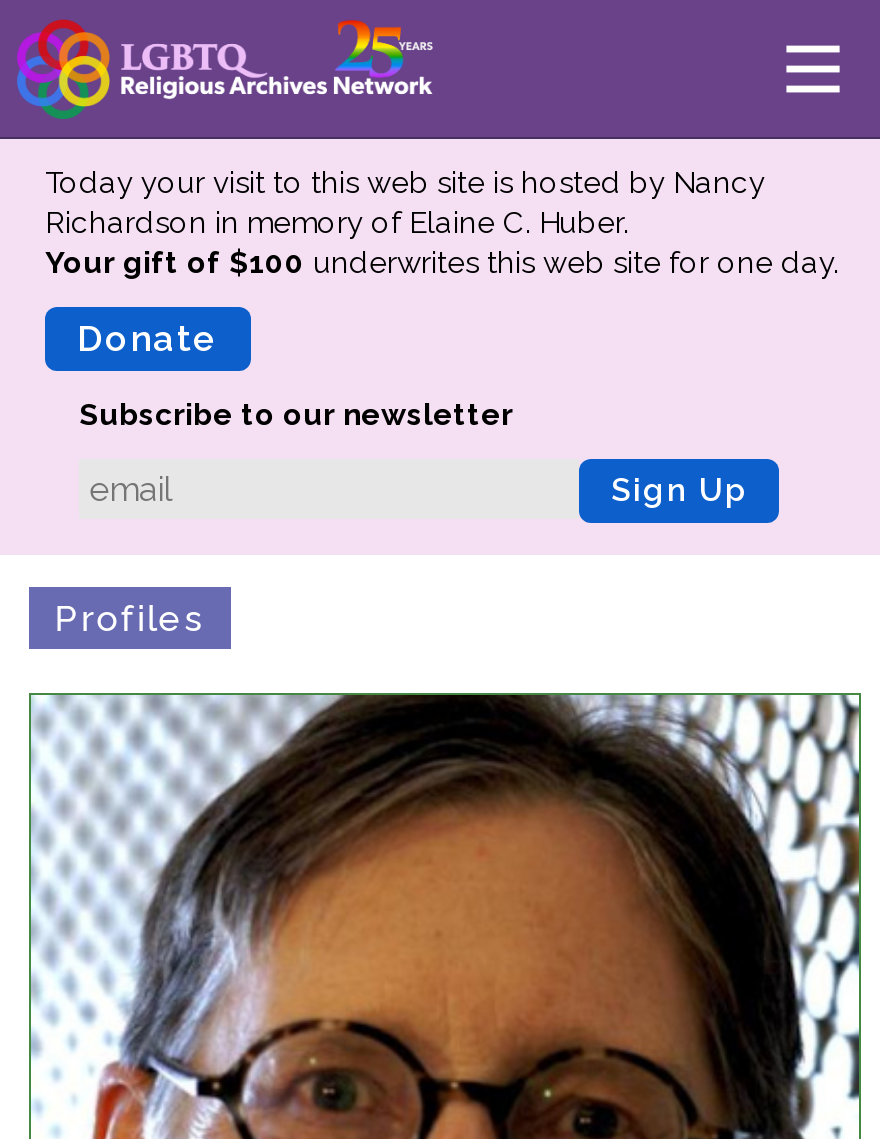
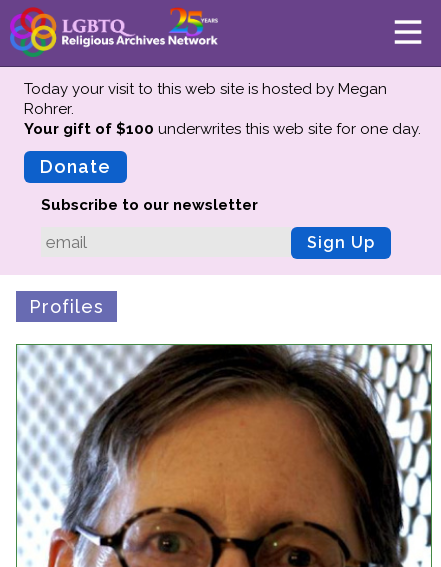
[45,165,765,241] Today your visit to this web site is hosted by Nancy | Richardson in memory of Elaine C. Huber. -> [24,80,387,118] Today your visit to this web site is hosted by Megan | Rohrer.

